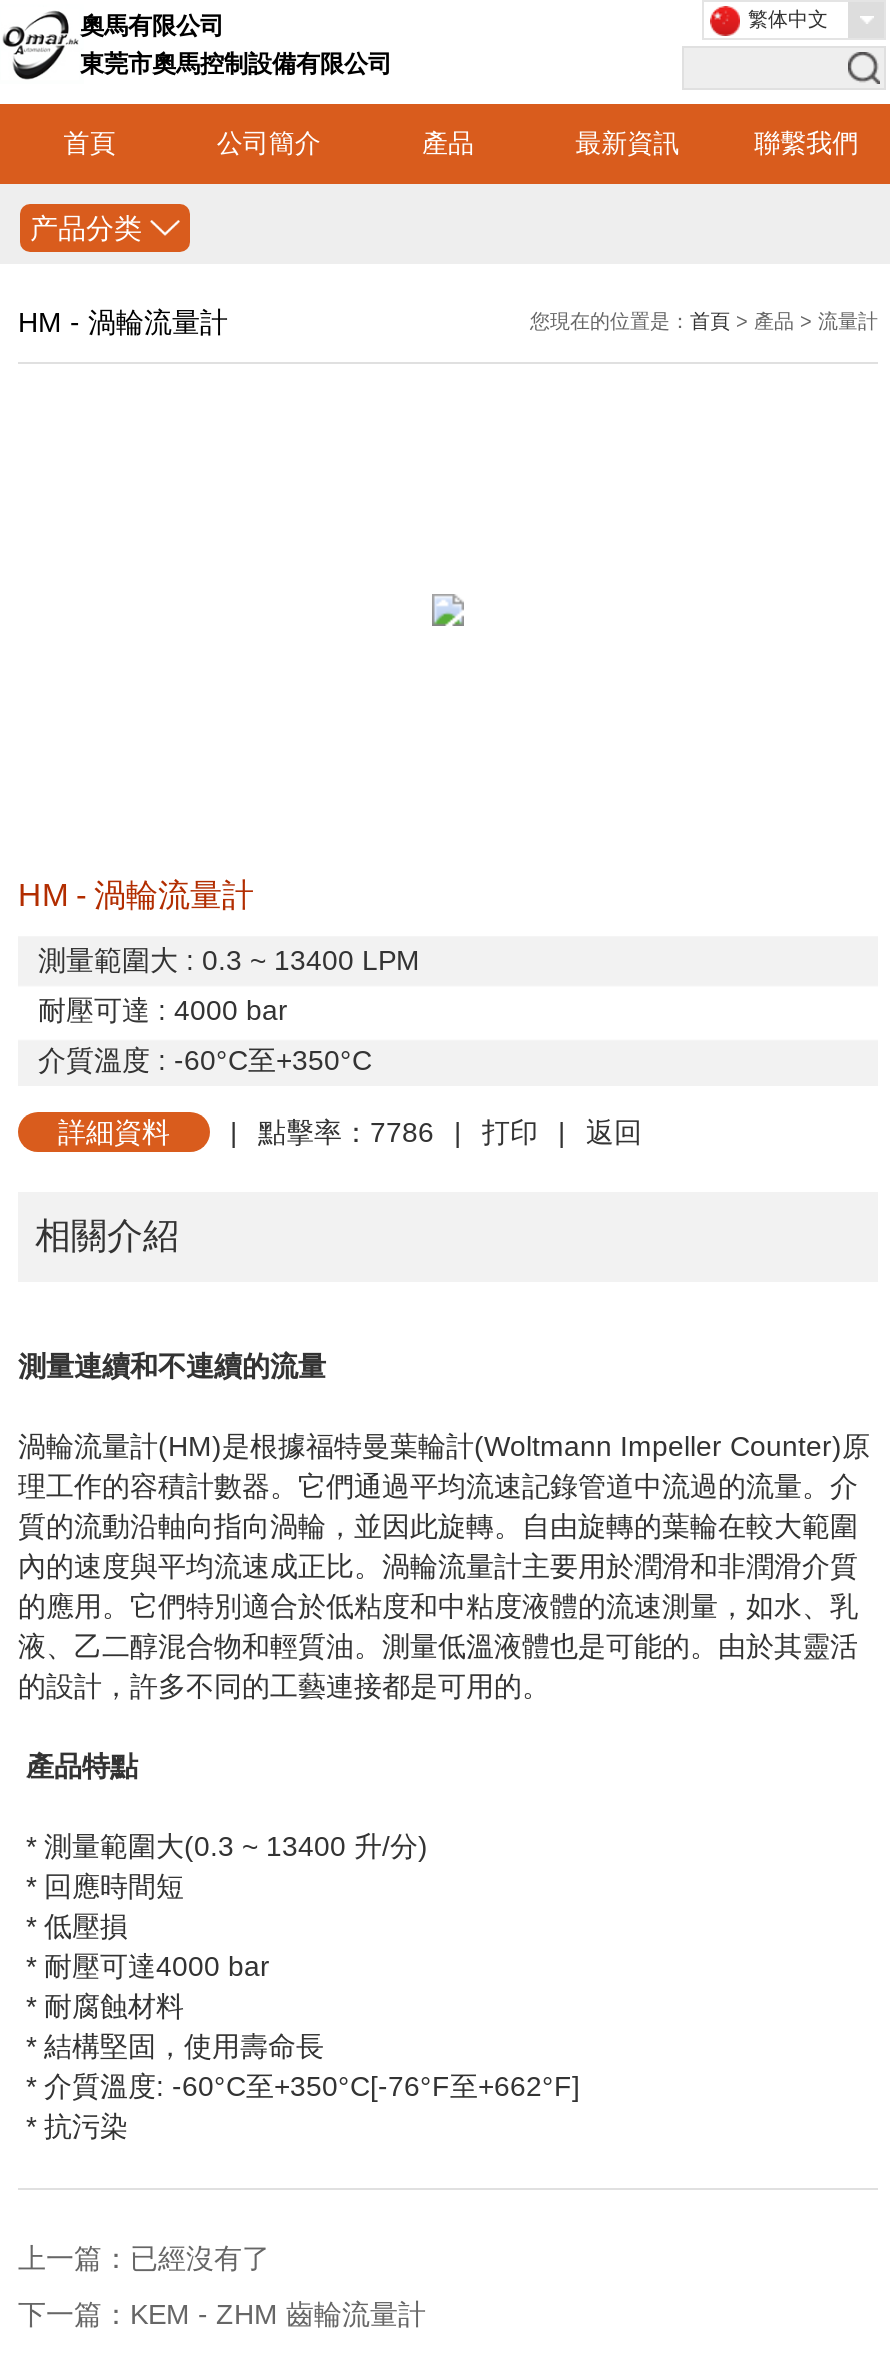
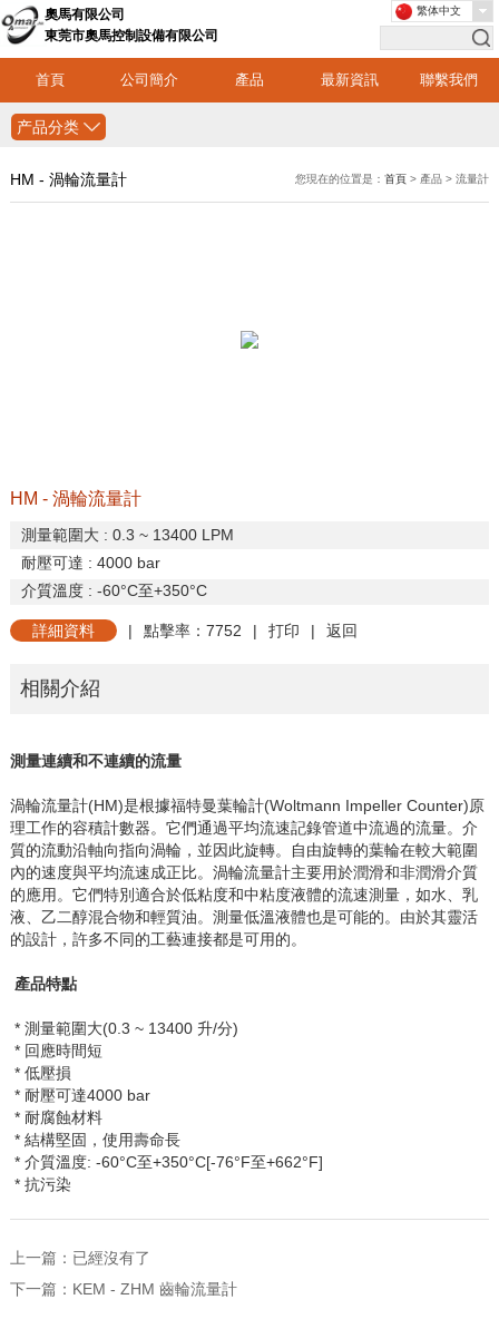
[258,1117,434,1149] 點擊率：7786 -> [144,622,242,640] 點擊率：7752

